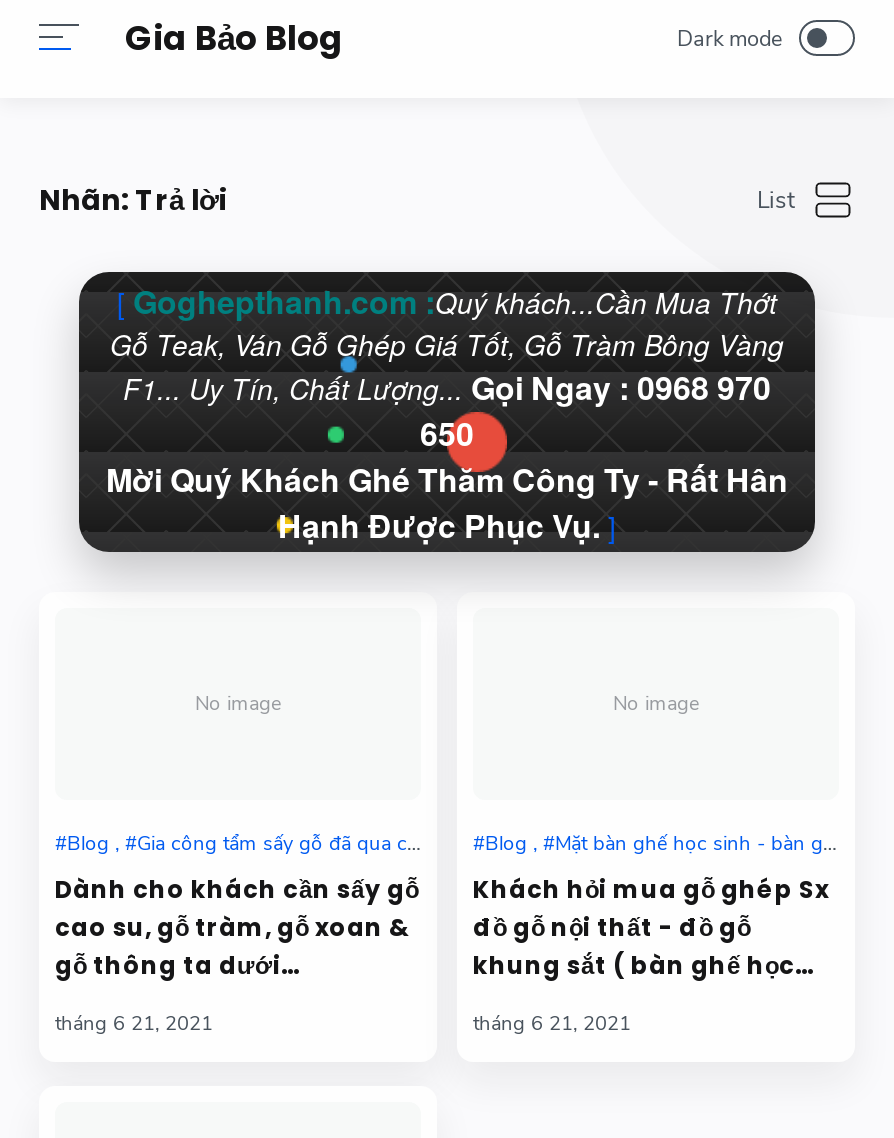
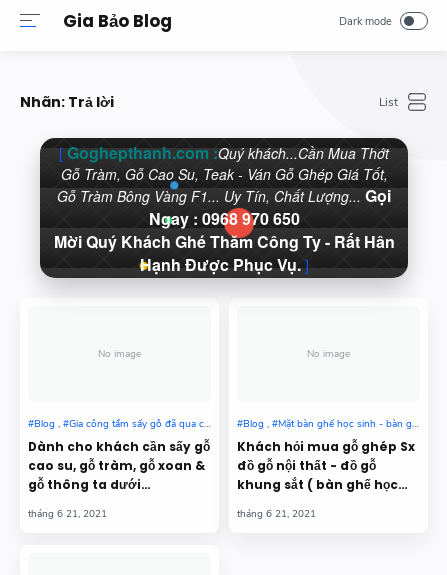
[110,323,784,455] Gỗ Teak, Ván Gỗ Ghép Giá Tốt, Gỗ Tràm Bông Vàng | F1... Uy Tín, Chất Lượng... Gọi Ngay : 0968 970 | 650 -> [57,163,391,229] Gỗ Tràm, Gỗ Cao Su, Teak - Ván Gỗ Ghép Giá Tốt, | Gỗ Tràm Bông Vàng F1... Uy Tín, Chất Lượng... Gọi | Ngay : 0968 970 650

